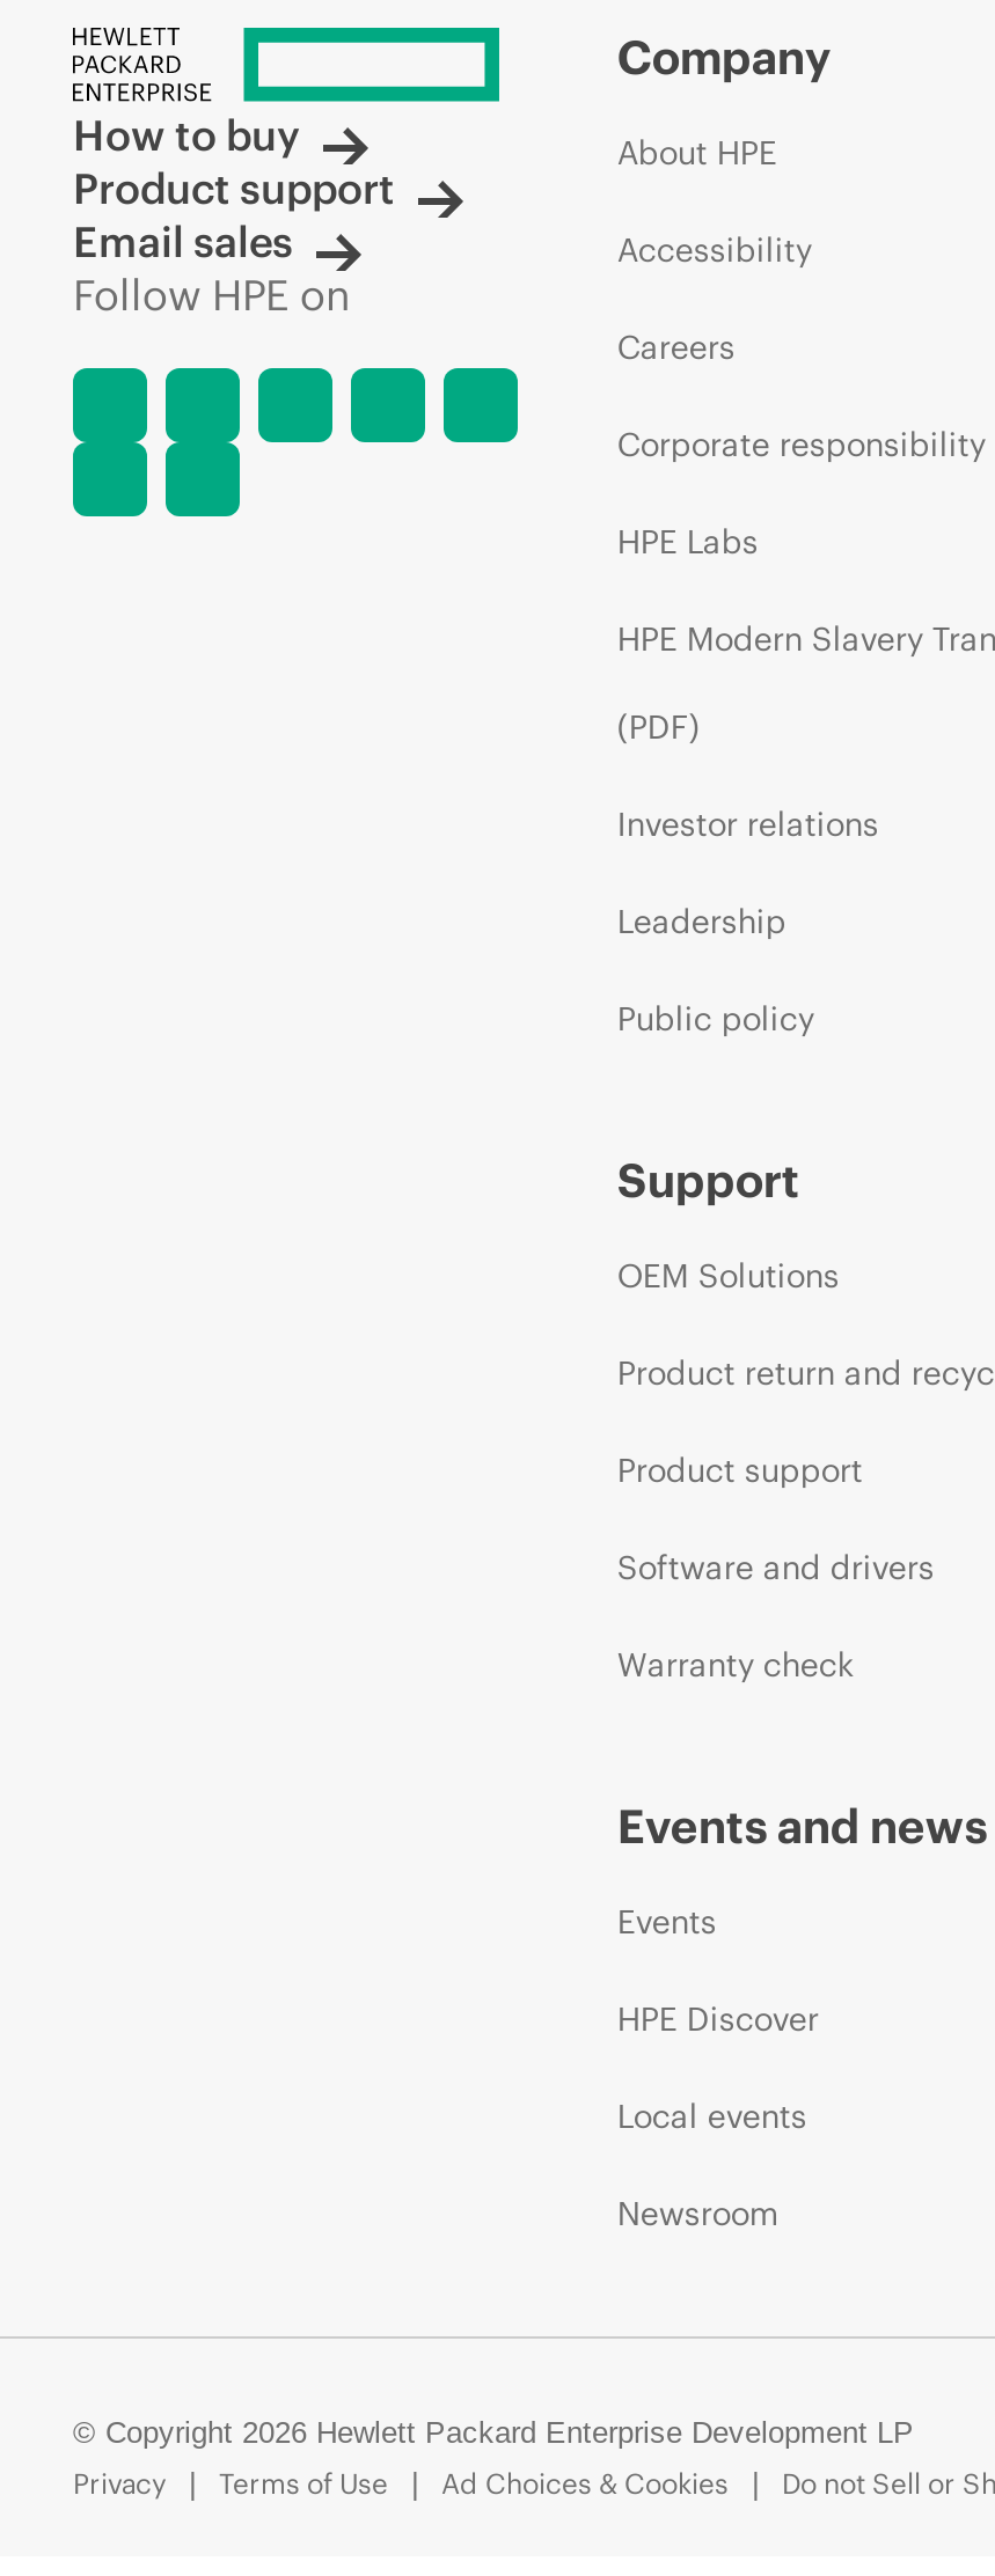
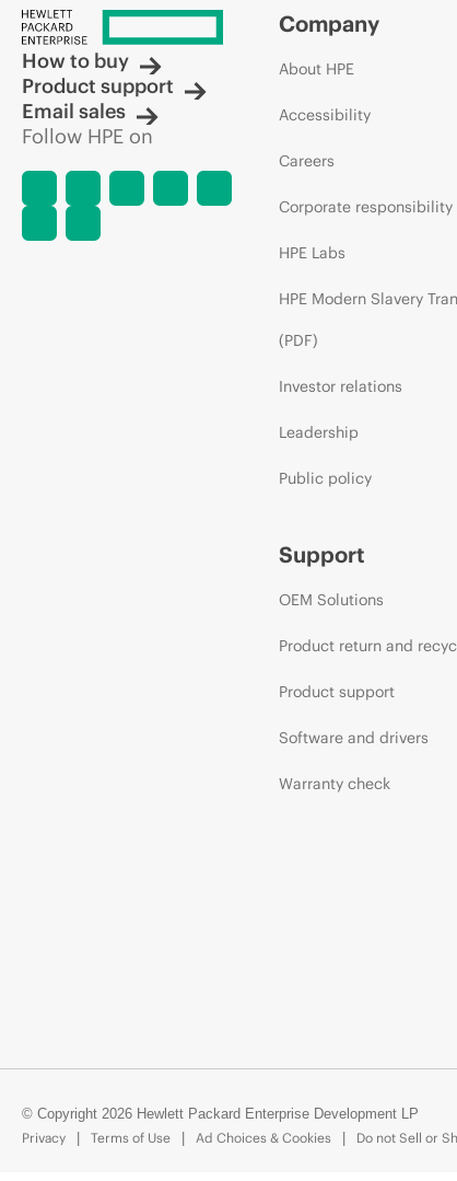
[617,1796,988,2234] Events and news | Events | HPE Discover | Local events | Newsroom -> none

